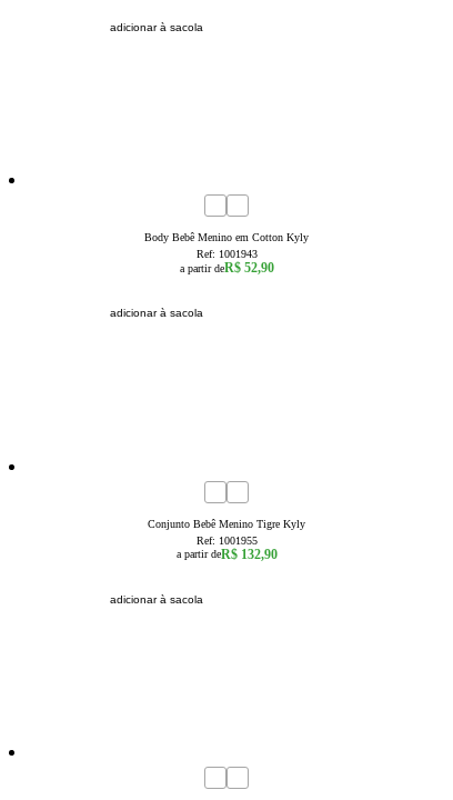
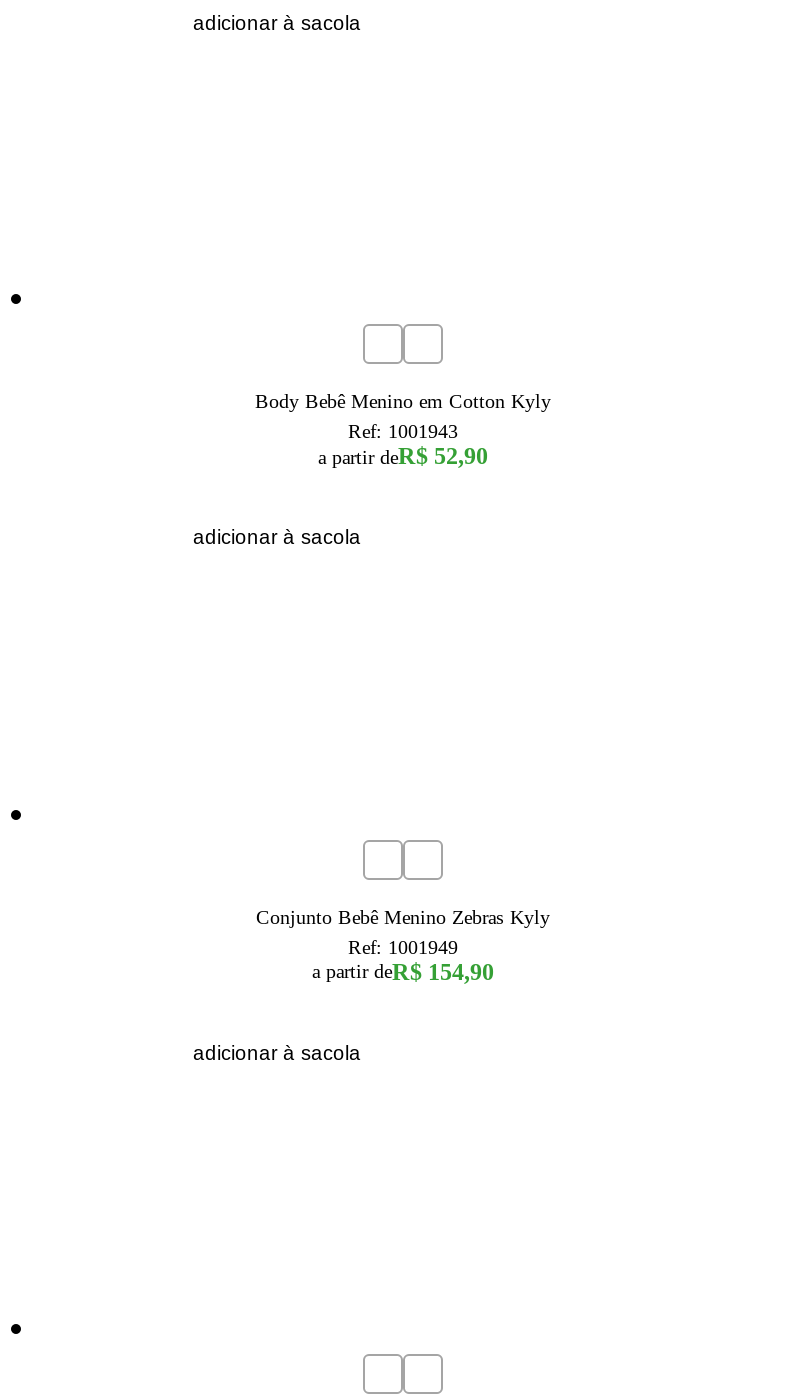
[148,517,305,530] Conjunto Bebê Menino Tigre Kyly -> [256,905,550,927] Conjunto Bebê Menino Zebras Kyly
[196,534,257,546] Ref: 1001955 -> [348,935,458,957] Ref: 1001949
[176,546,277,562] a partir deR$ 132,90 -> [312,957,494,985] a partir deR$ 154,90

